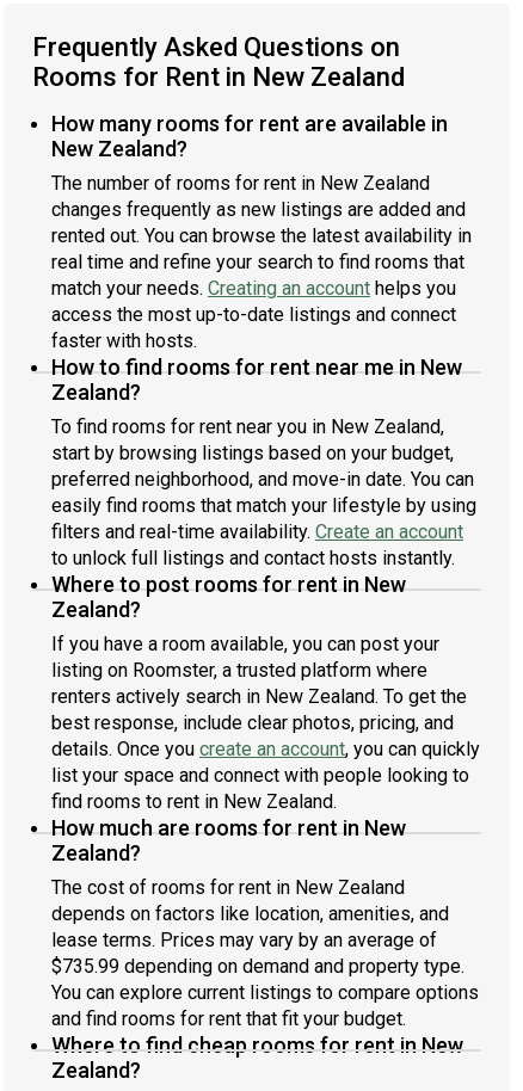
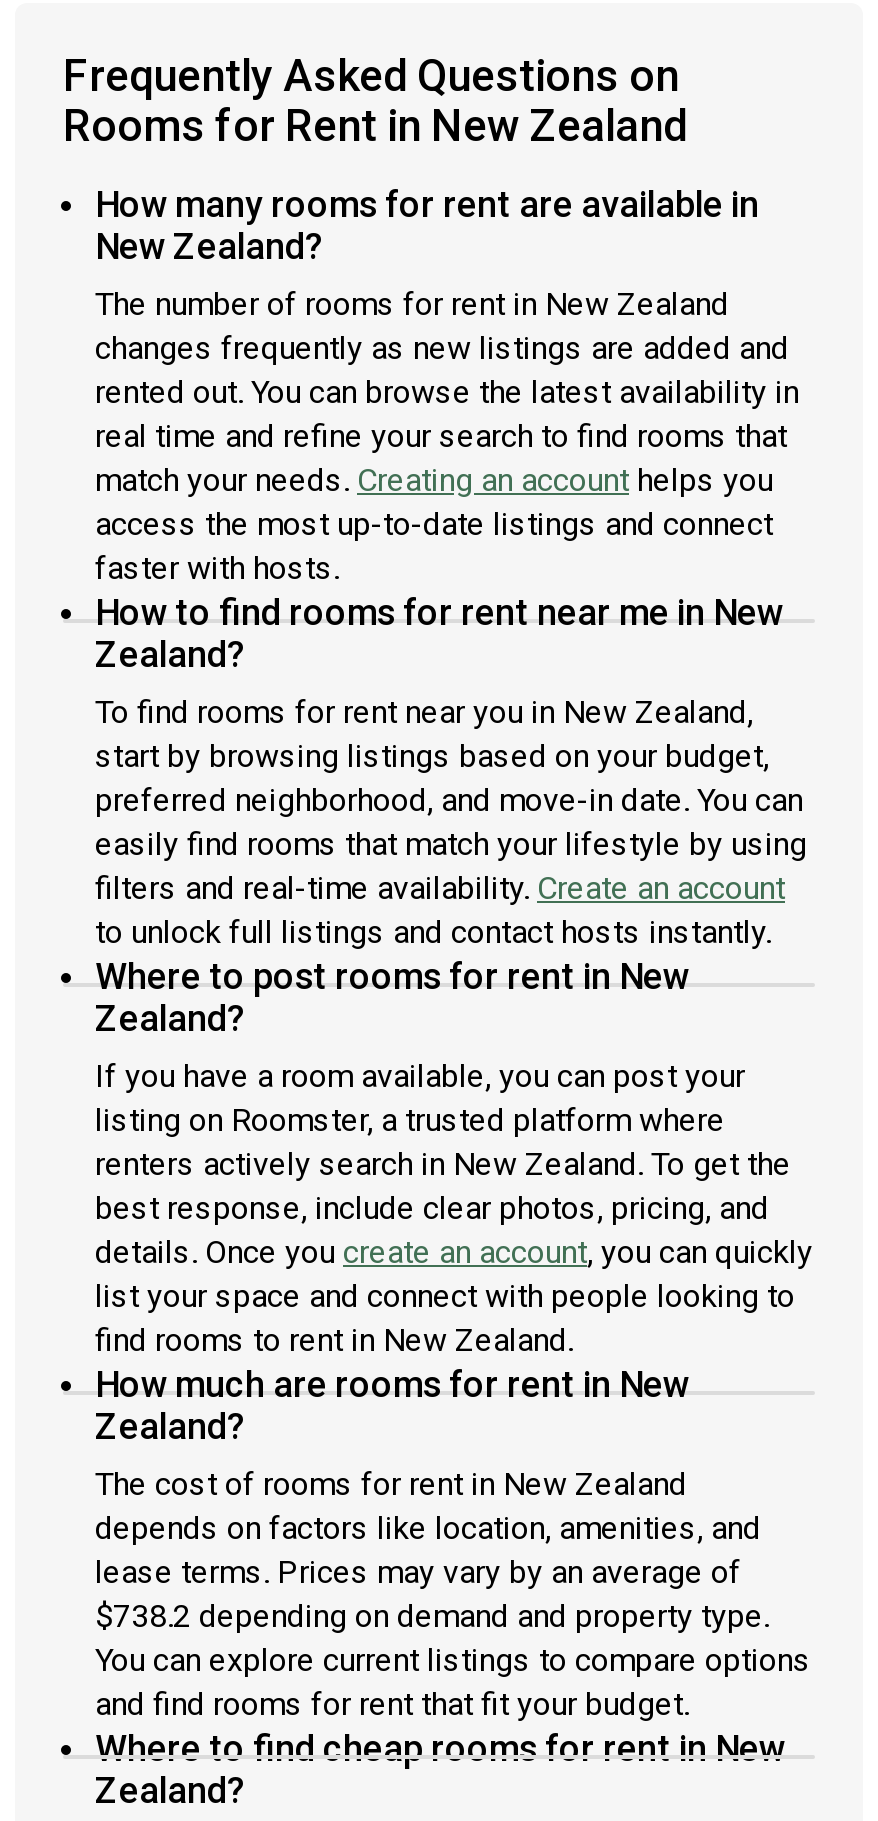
[51,955,464,978] $735.99 depending on demand and property type. -> [95,1597,769,1635] $738.2 depending on demand and property type.

